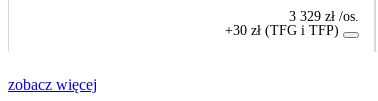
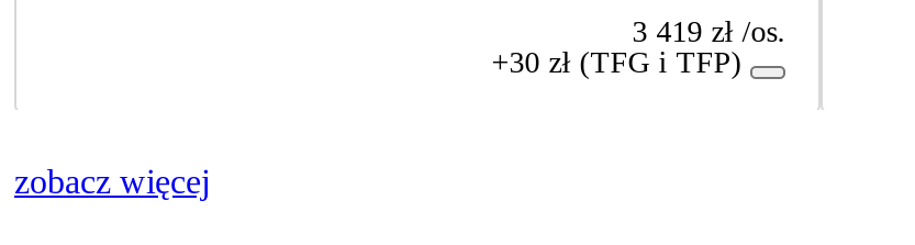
[289,9,359,24] 3 329 zł /os. -> [632,15,786,48] 3 419 zł /os.

